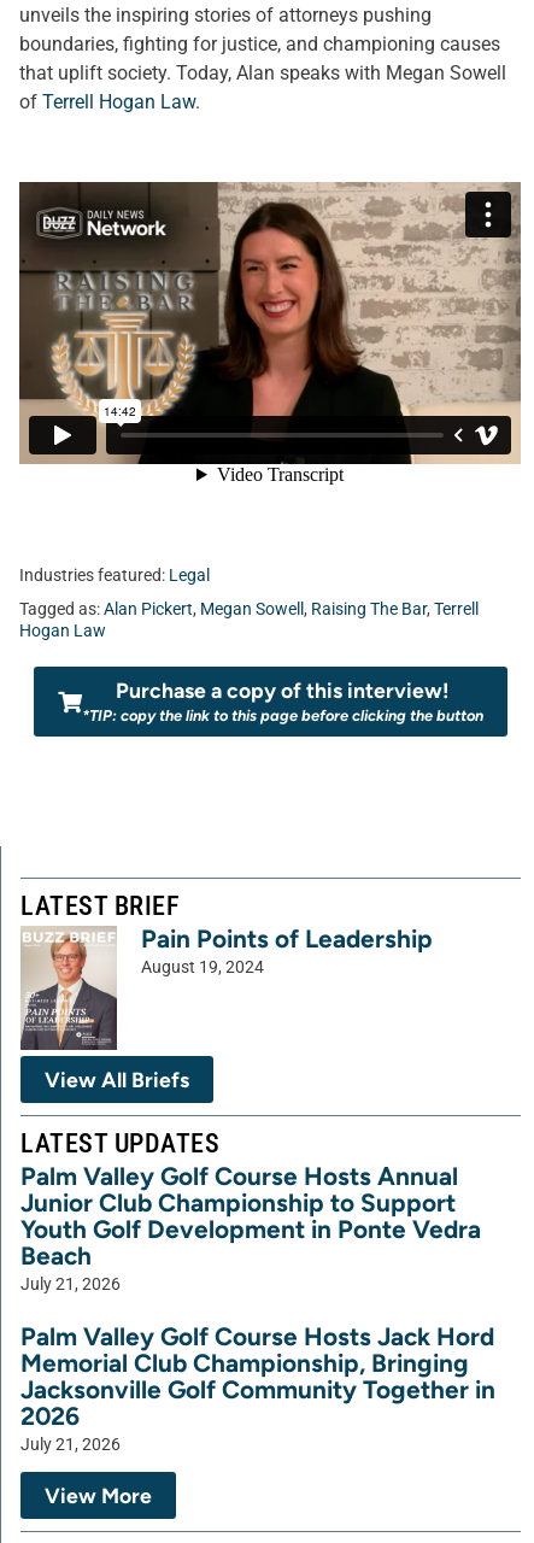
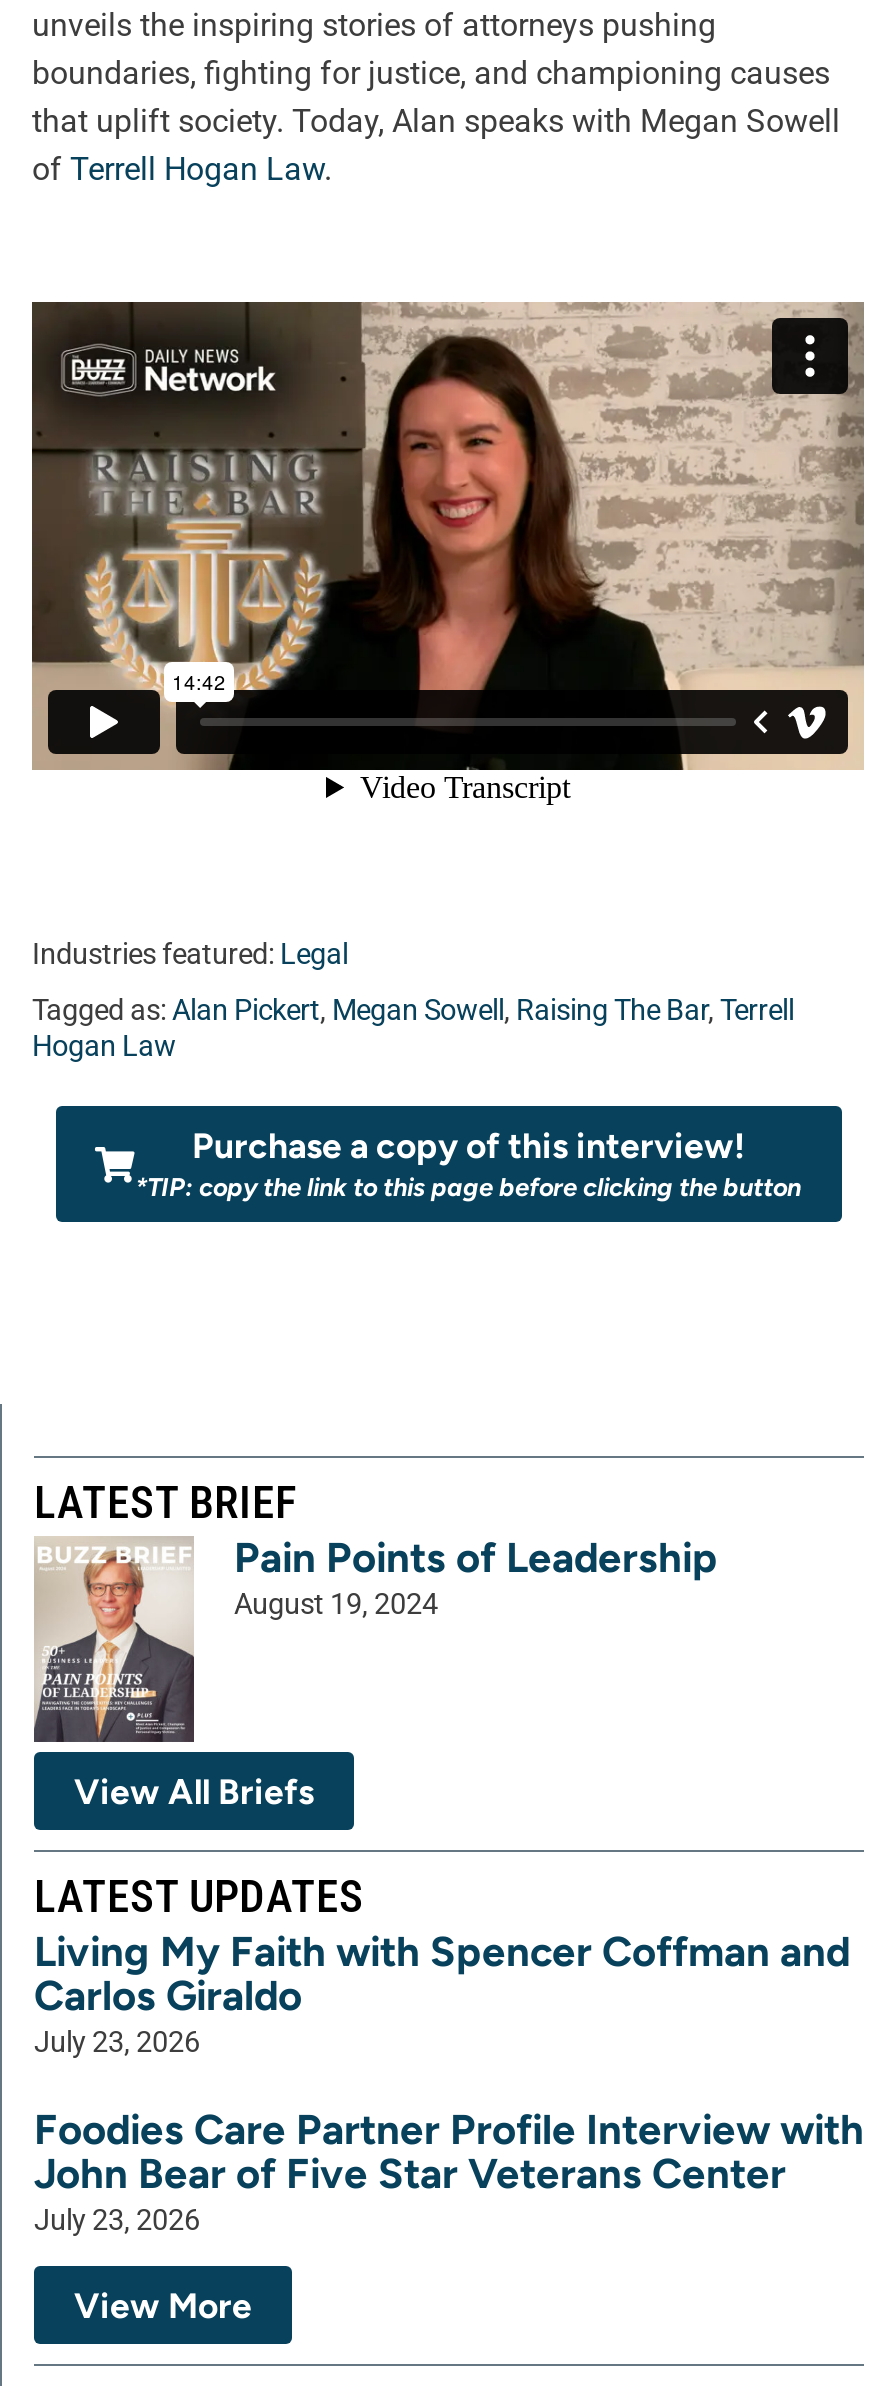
[20,1161,481,1295] Palm Valley Golf Course Hosts Annual | Junior Club Championship to Support | Youth Golf Development in Ponte Vedra | Beach | July 21, 2026 -> [34,1927,850,2061] Living My Faith with Spencer Coffman and | Carlos Giraldo | July 23, 2026
[20,1322,495,1455] Palm Valley Golf Course Hosts Jack Hord | Memorial Club Championship, Bringing | Jacksonville Golf Community Together in | 2026 | July 21, 2026 -> [34,2105,864,2239] Foodies Care Partner Profile Interview with | John Bear of Five Star Veterans Center | July 23, 2026

